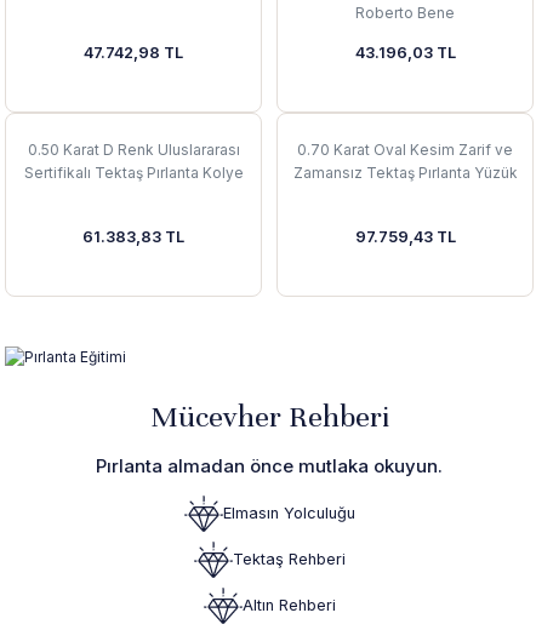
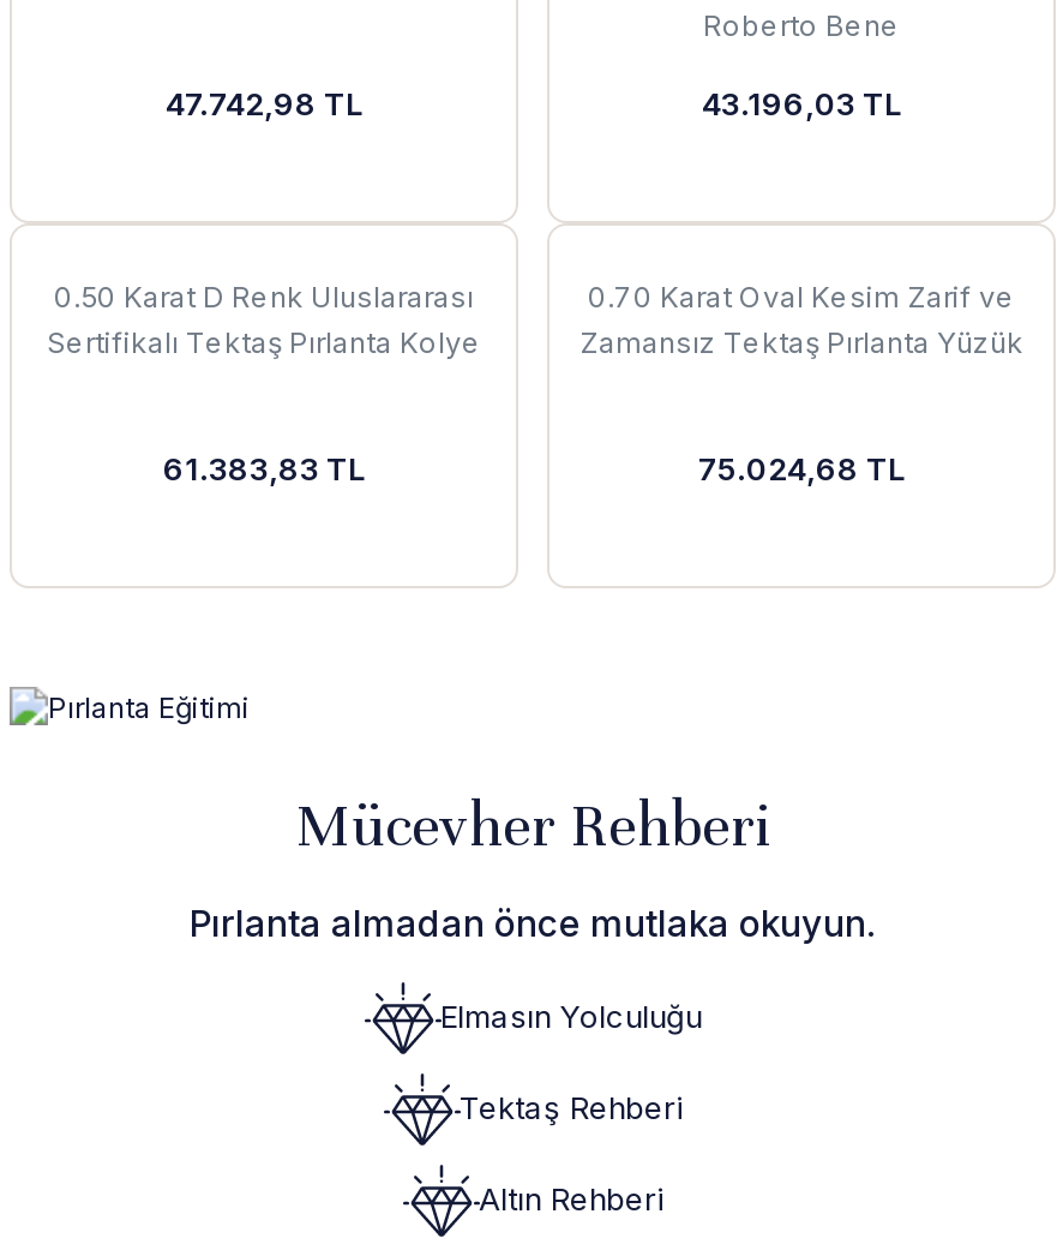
[355,228,455,246] 97.759,43 TL -> [698,451,905,488] 75.024,68 TL

